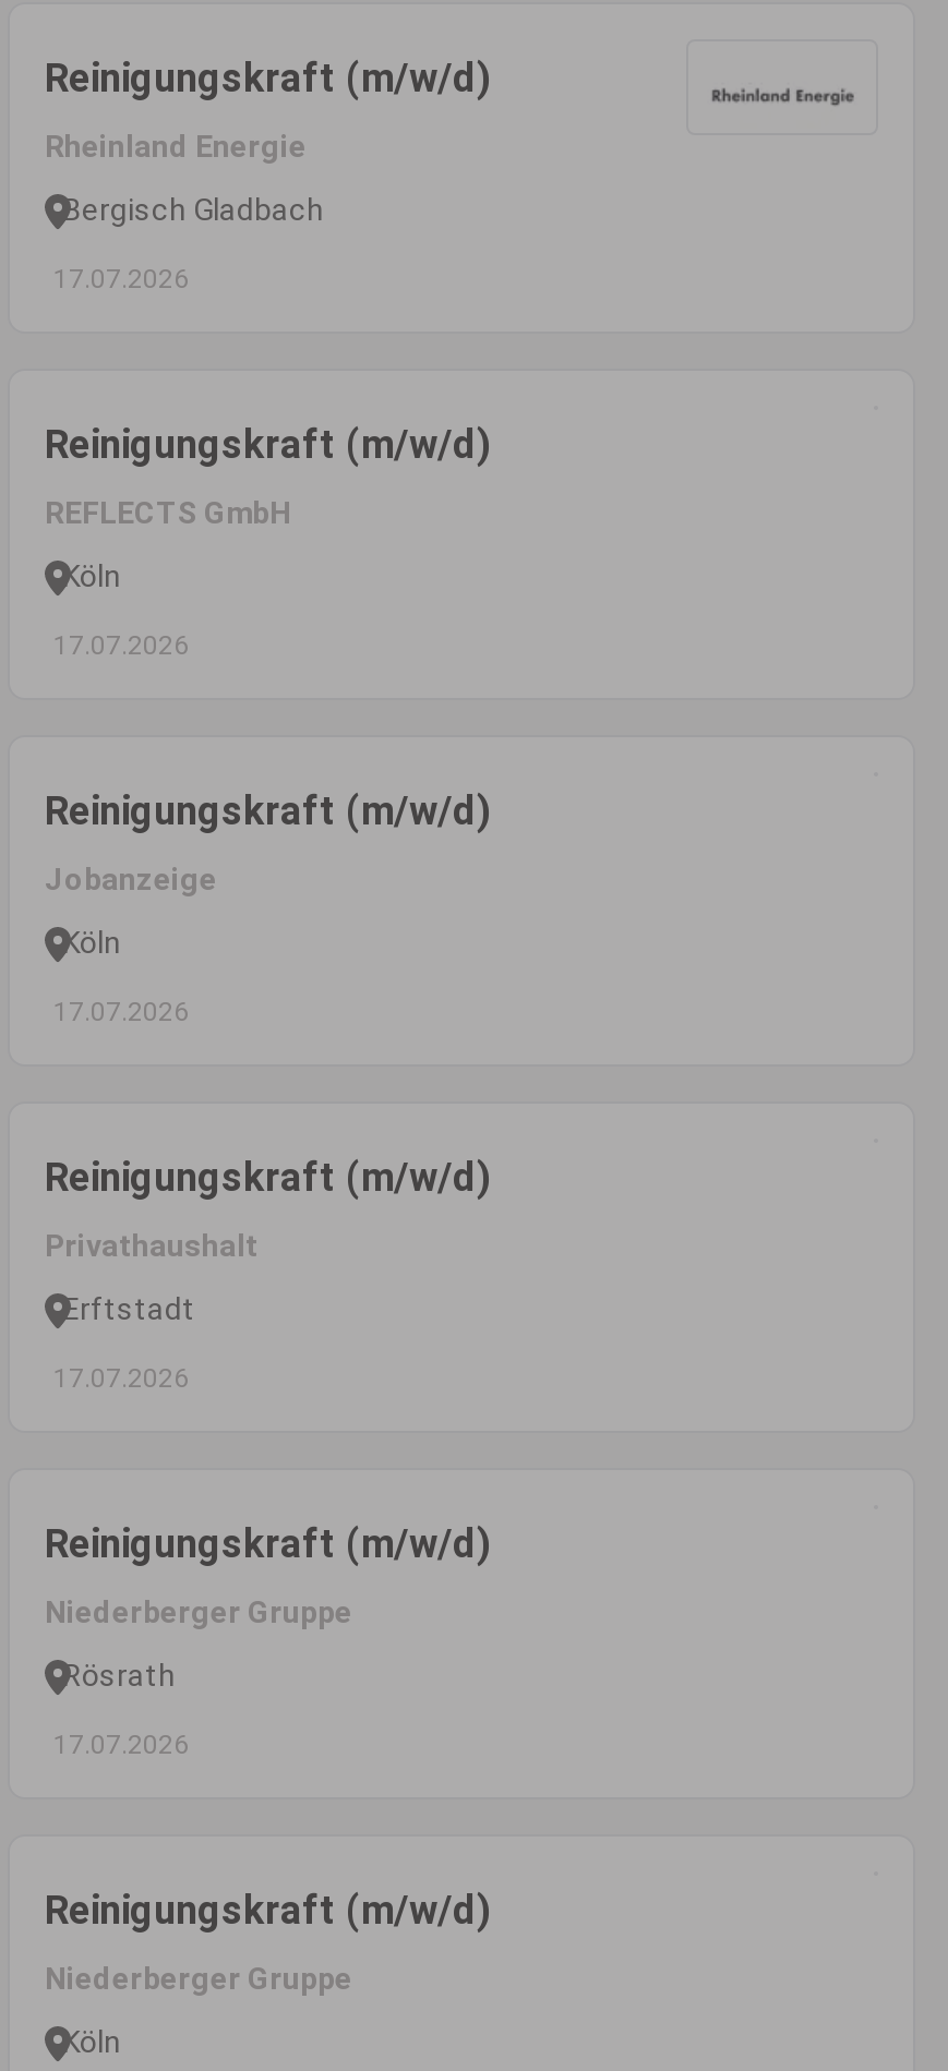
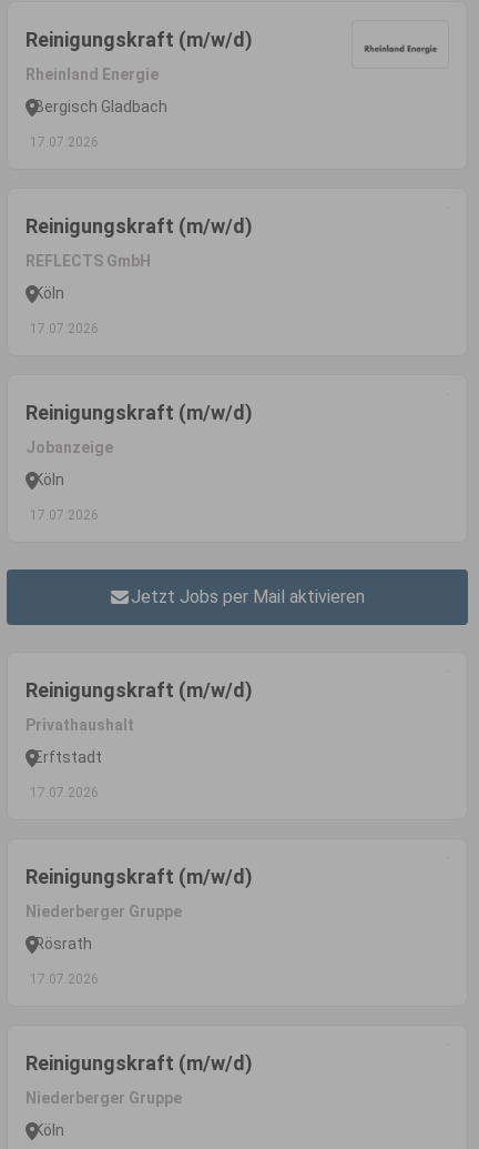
none -> [130,586,364,607] Jetzt Jobs per Mail aktivieren

